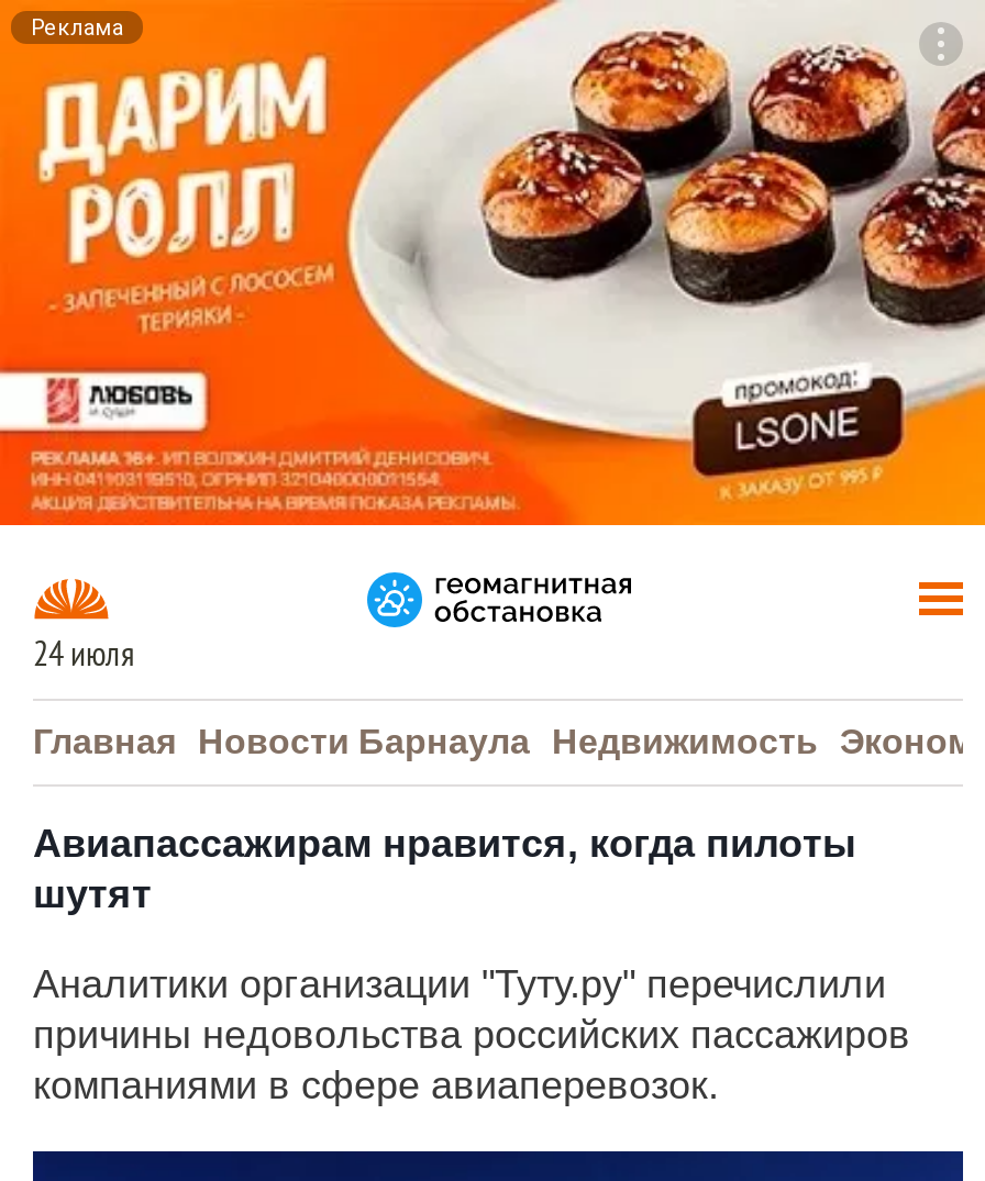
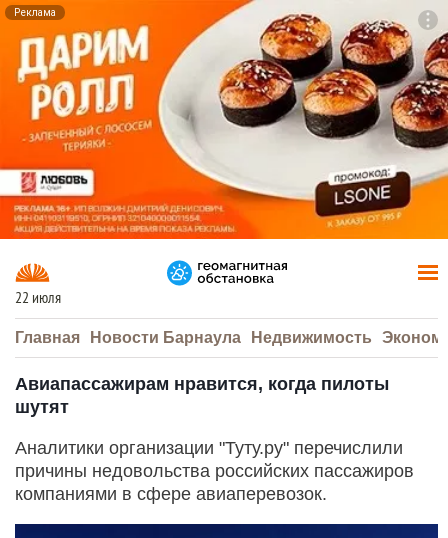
[33,635,134,674] 24 июля -> [15,289,61,307] 22 июля

